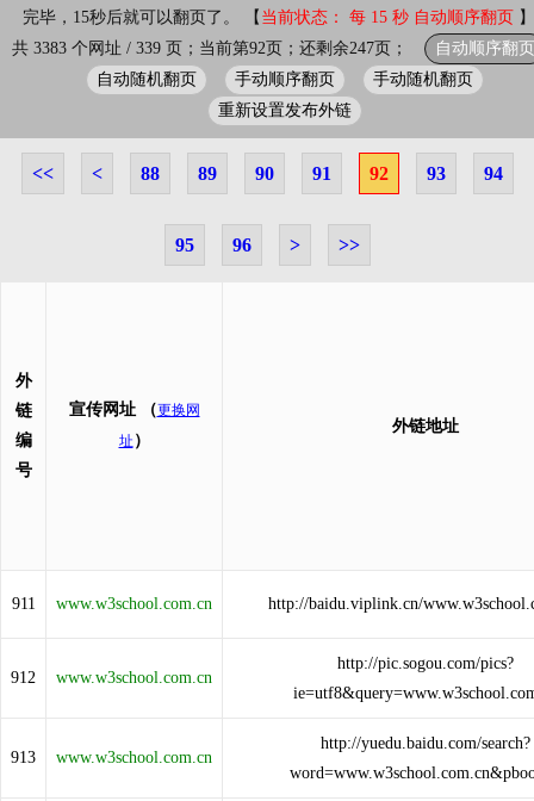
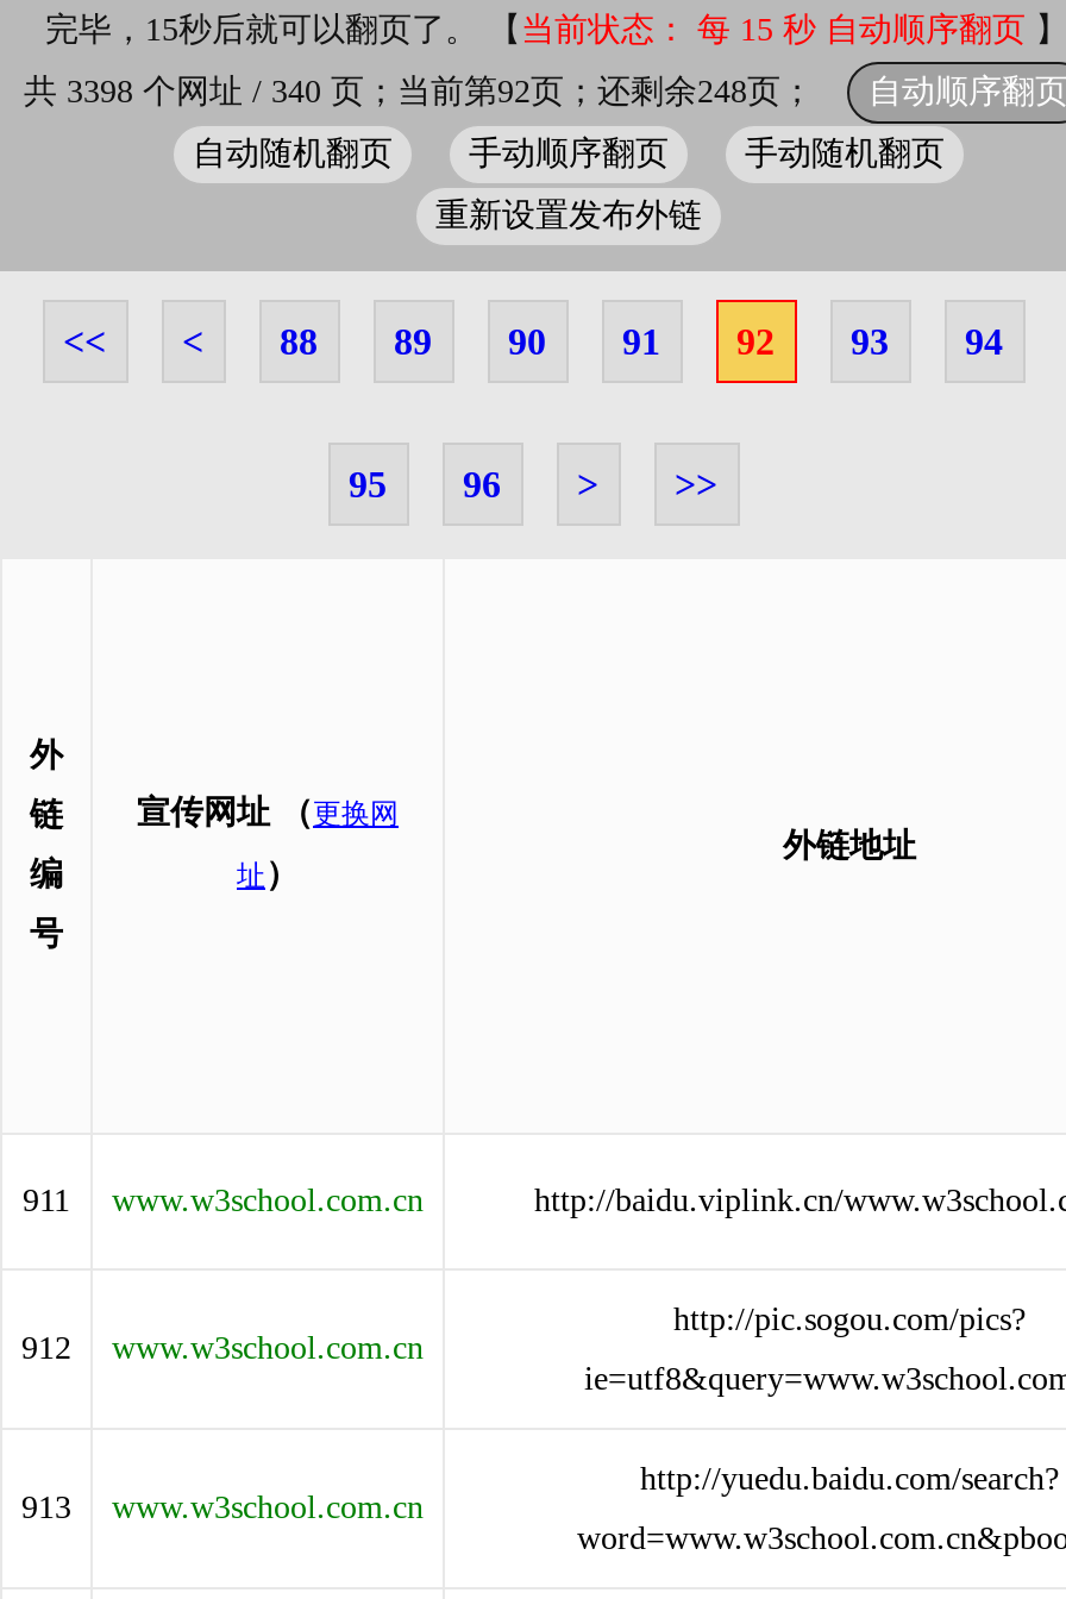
[12,39,412,57] 共 3383 个网址 / 339 页；当前第92页；还剩余247页； -> [24,74,823,109] 共 3398 个网址 / 340 页；当前第92页；还剩余248页；

